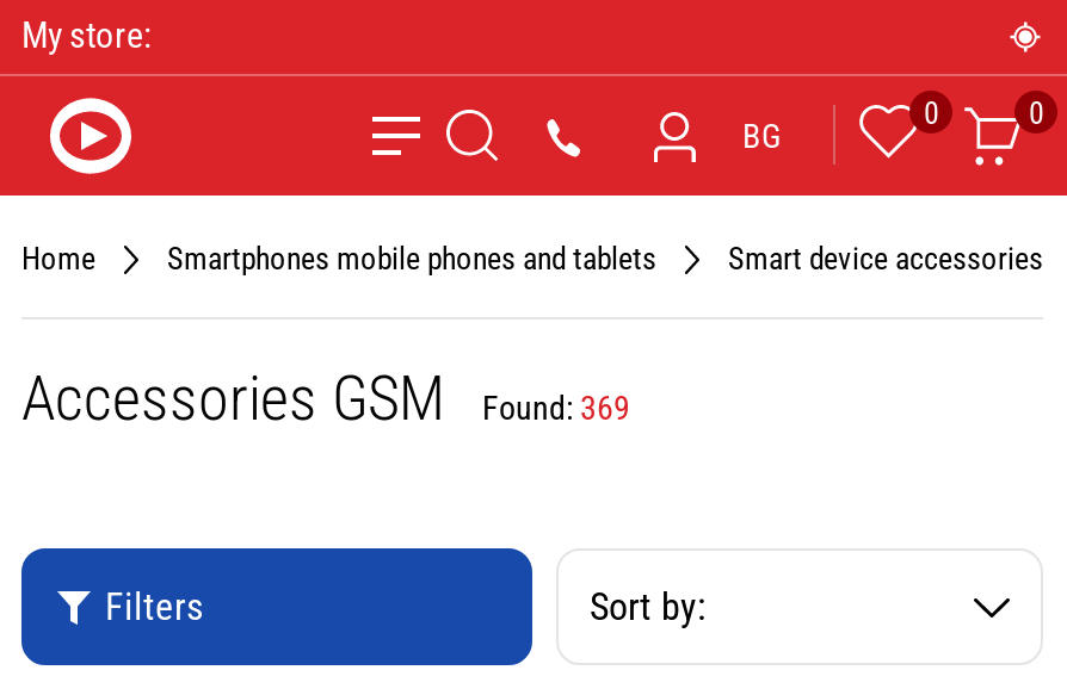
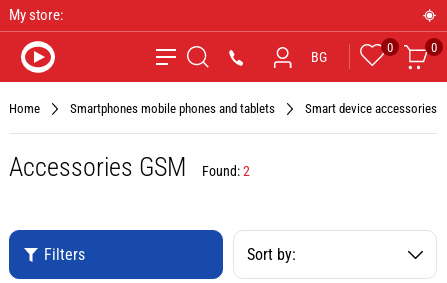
[21,362,630,434] Accessories GSM Found: 369 -> [9,152,250,182] Accessories GSM Found: 2

